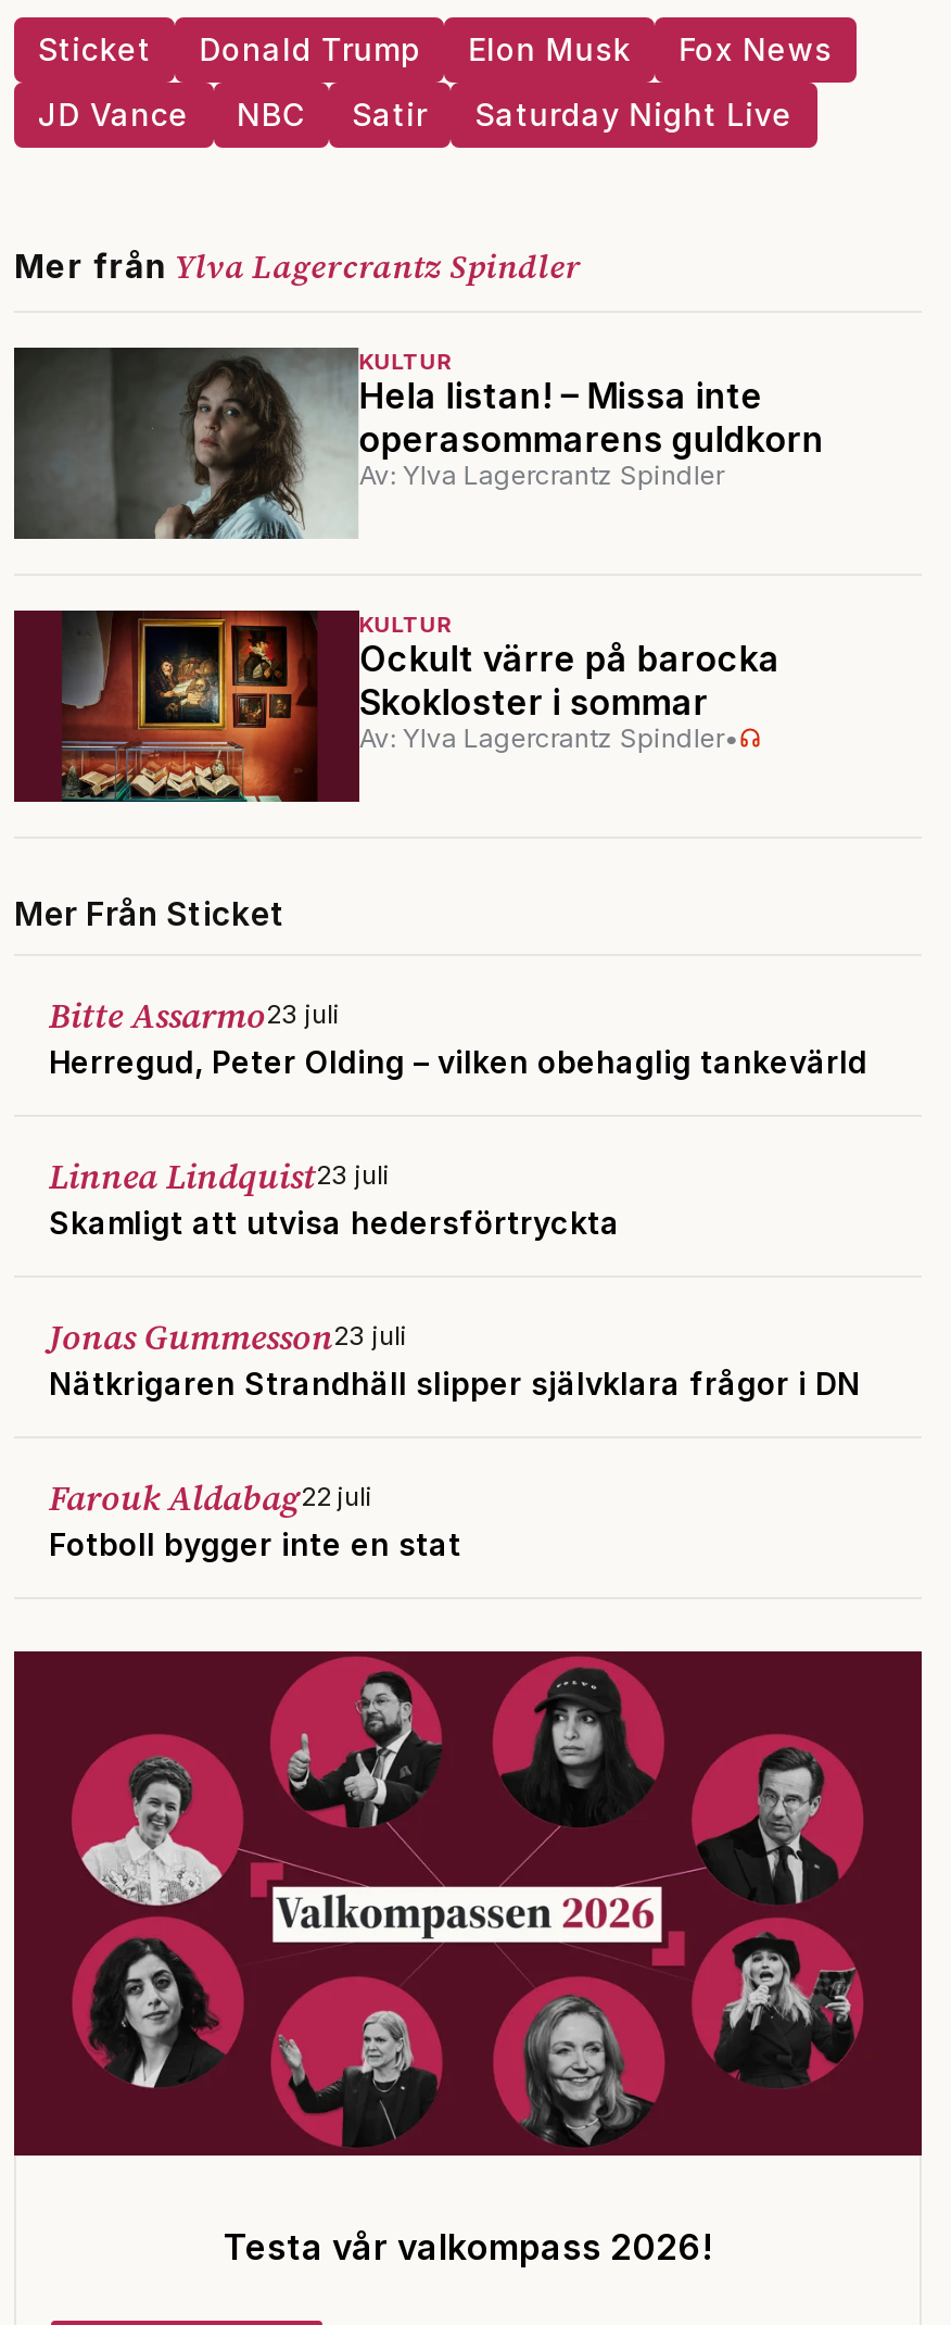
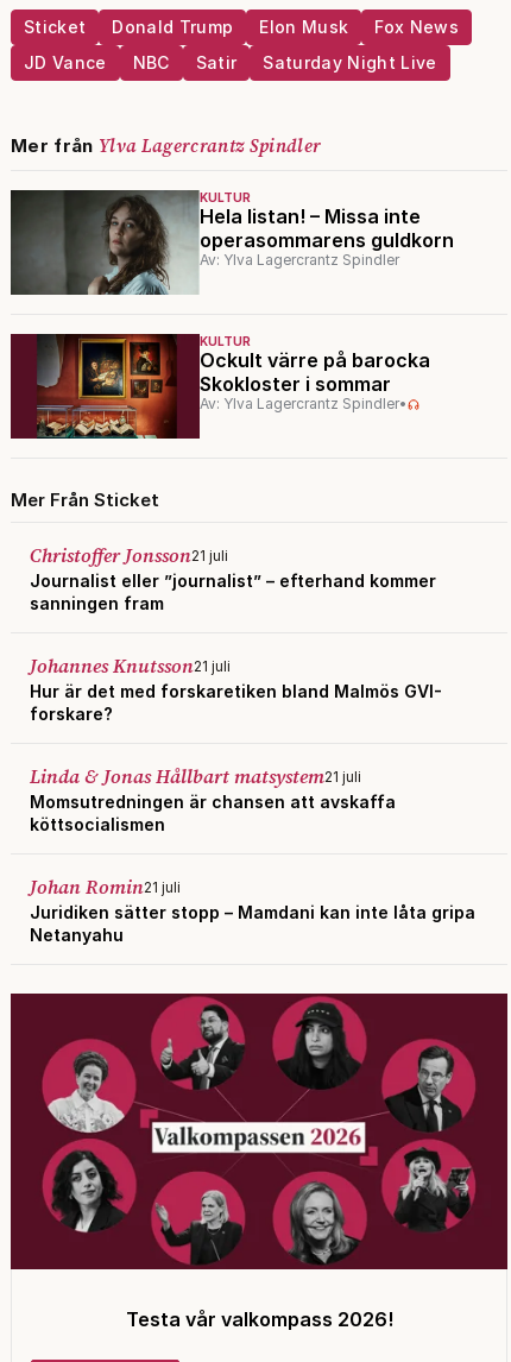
[49,991,867,1080] Bitte Assarmo23 juli | Herregud, Peter Olding – vilken obehaglig tankevärld -> [30,542,436,613] Christoffer Jonsson21 juli | Journalist eller ”journalist” – efterhand kommer | sanningen fram
[49,1151,620,1241] Linnea Lindquist23 juli | Skamligt att utvisa hedersförtryckta -> [30,653,442,724] Johannes Knutsson21 juli | Hur är det med forskaretiken bland Malmös GVI- | forskare?
[49,1312,861,1401] Jonas Gummesson23 juli | Nätkrigaren Strandhäll slipper självklara frågor i DN -> [30,763,396,834] Linda & Jonas Hållbart matsystem21 juli | Momsutredningen är chansen att avskaffa | köttsocialismen
[49,1473,461,1562] Farouk Aldabag22 juli | Fotboll bygger inte en stat -> [30,874,475,945] Johan Romin21 juli | Juridiken sätter stopp – Mamdani kan inte låta gripa | Netanyahu

